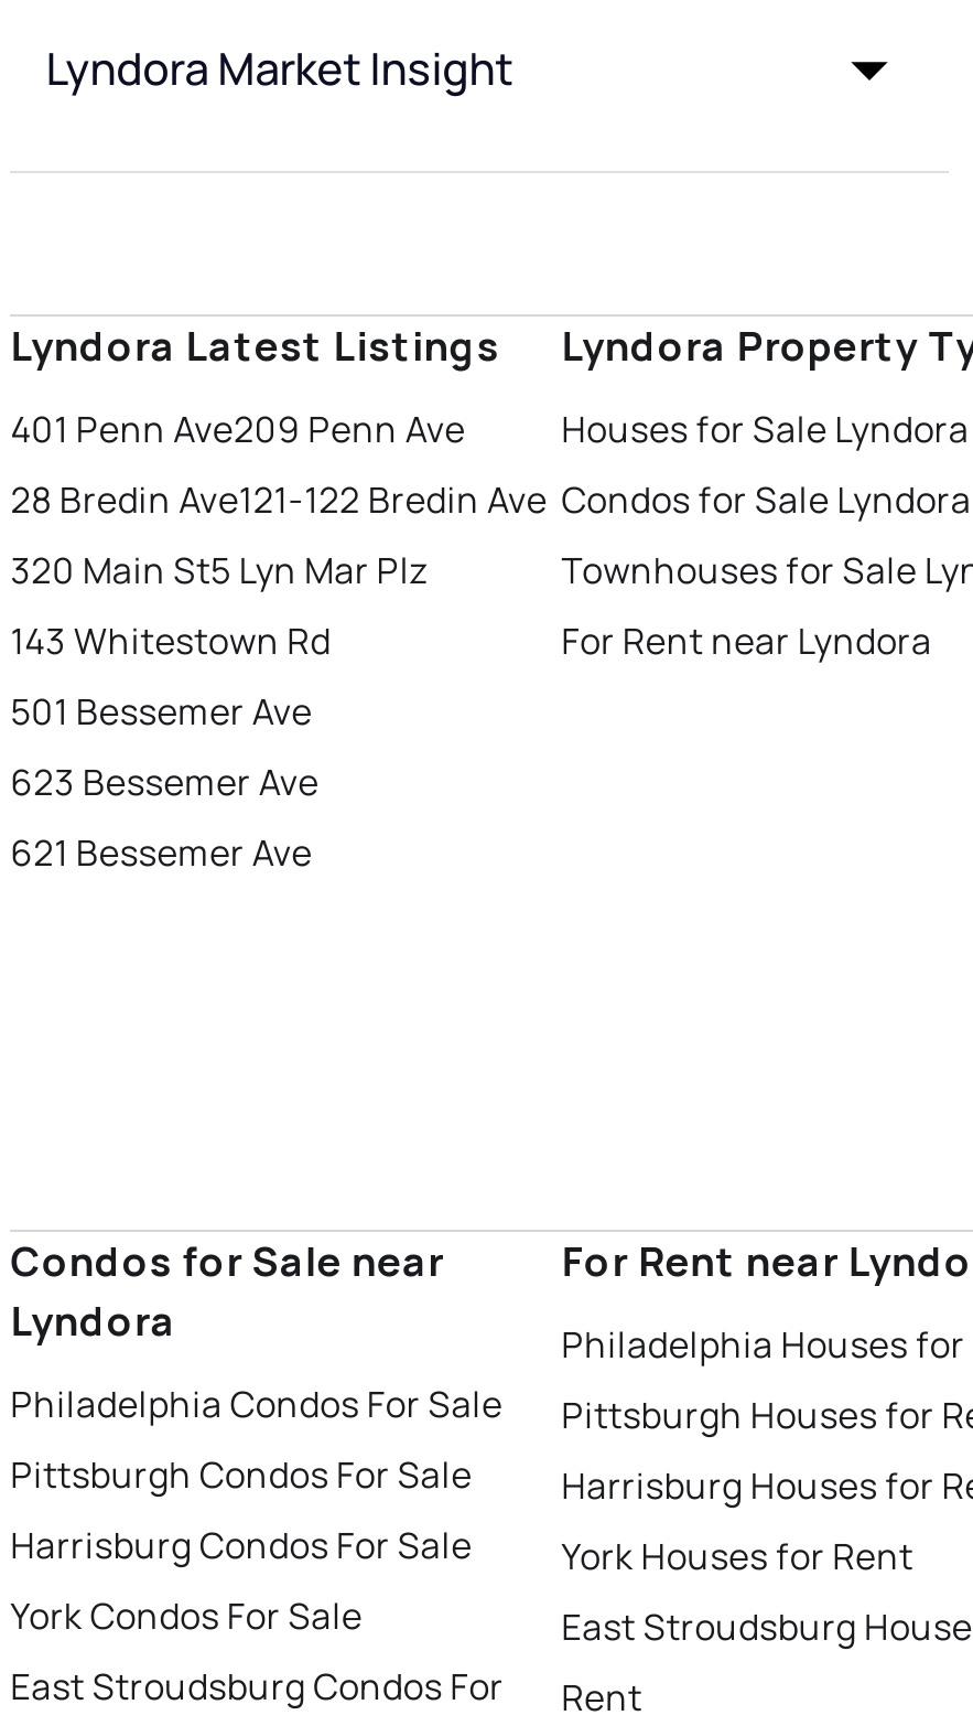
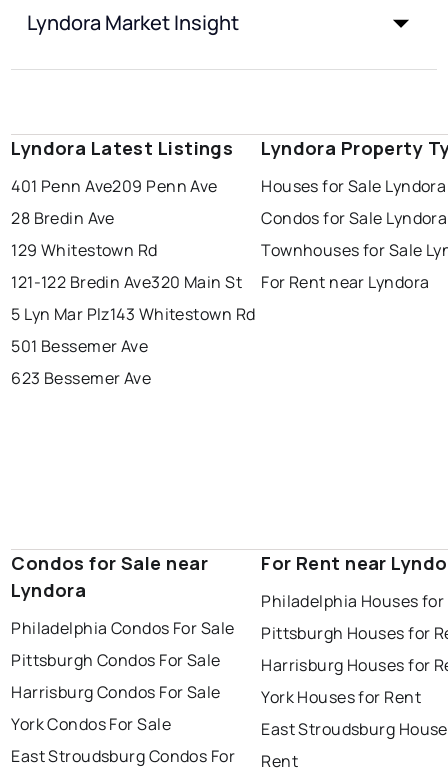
[10,475,547,665] 28 Bredin Ave121-122 Bredin Ave | 320 Main St5 Lyn Mar Plz | 143 Whitestown Rd -> [11,207,255,325] 28 Bredin Ave | 129 Whitestown Rd | 121-122 Bredin Ave320 Main St | 5 Lyn Mar Plz143 Whitestown Rd
moved [10,687,319,806] -> [11,335,151,389]: 501 Bessemer Ave | 623 Bessemer Ave
[10,828,312,876] 621 Bessemer Ave -> none

